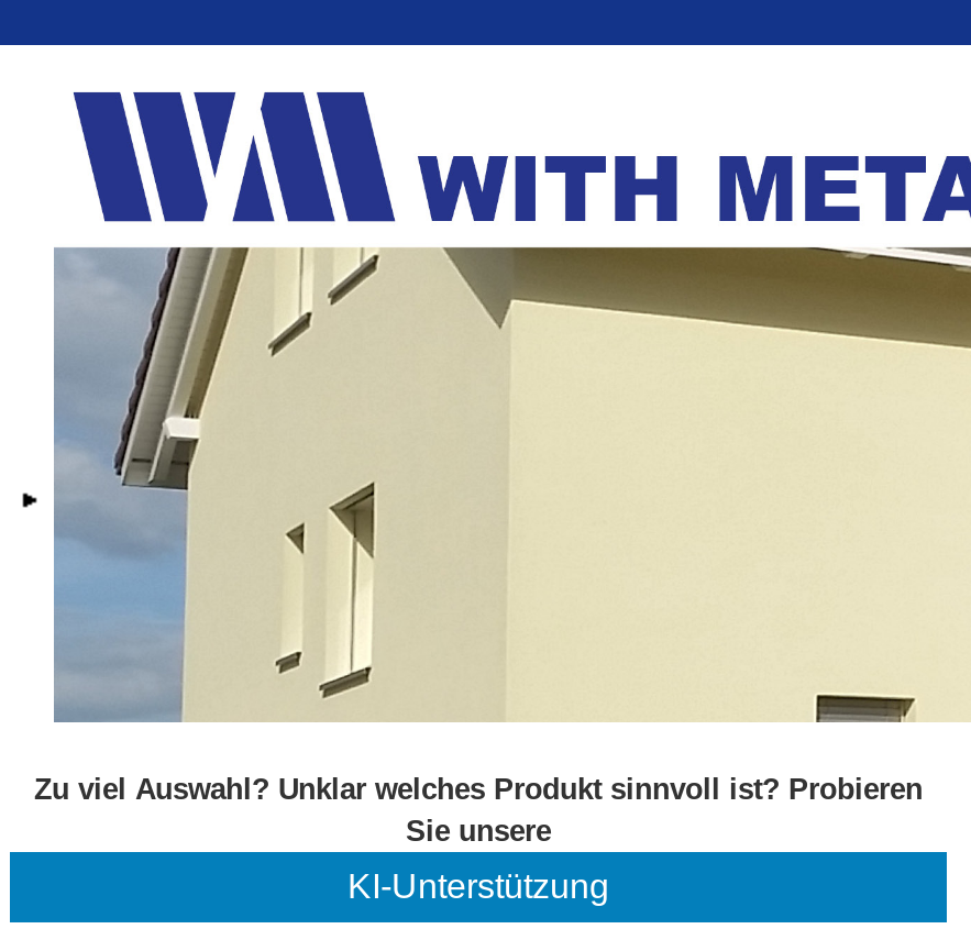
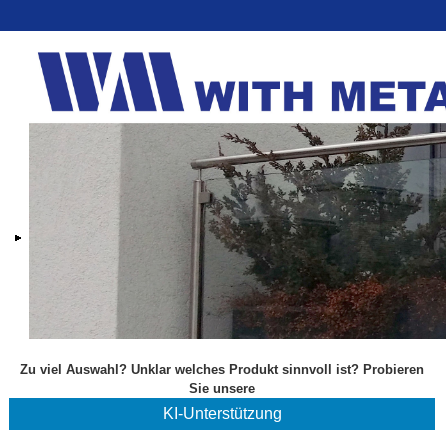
[54,247,964,722] [image] -> [29,122,443,340] [image]

